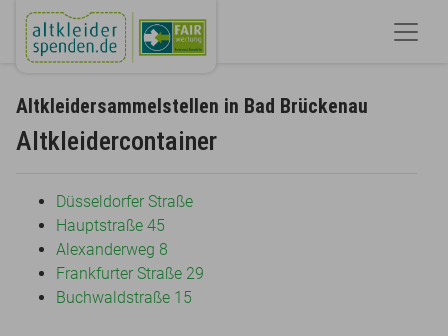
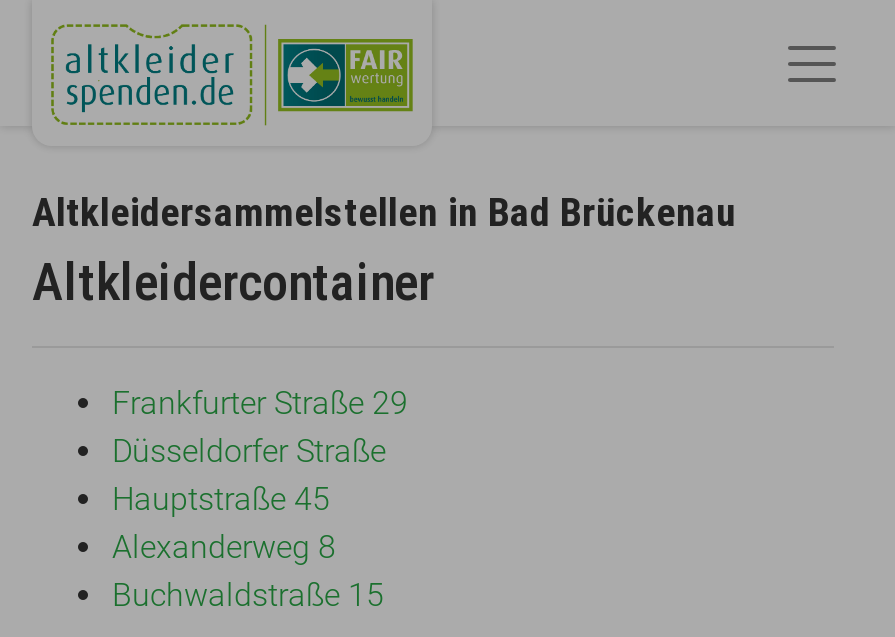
moved [56,192,193,259] -> [112,433,386,567]: Düsseldorfer Straße | Hauptstraße 45 | Alexanderweg 8
moved [56,264,204,283] -> [112,385,408,423]: Frankfurter Straße 29

